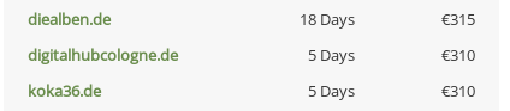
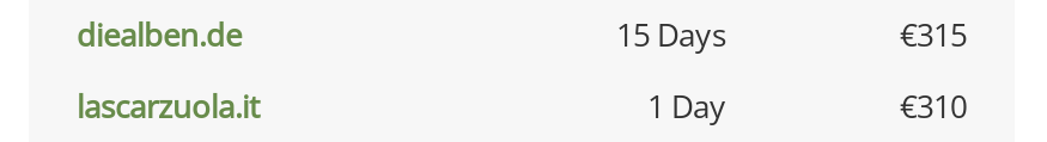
[299,8,354,30] 18 Days -> [616,13,726,56] 15 Days
[28,44,475,101] digitalhubcologne.de | 5 Days | €310 | koka36.de | 5 Days -> [77,85,726,128] lascarzuola.it | 1 Day

